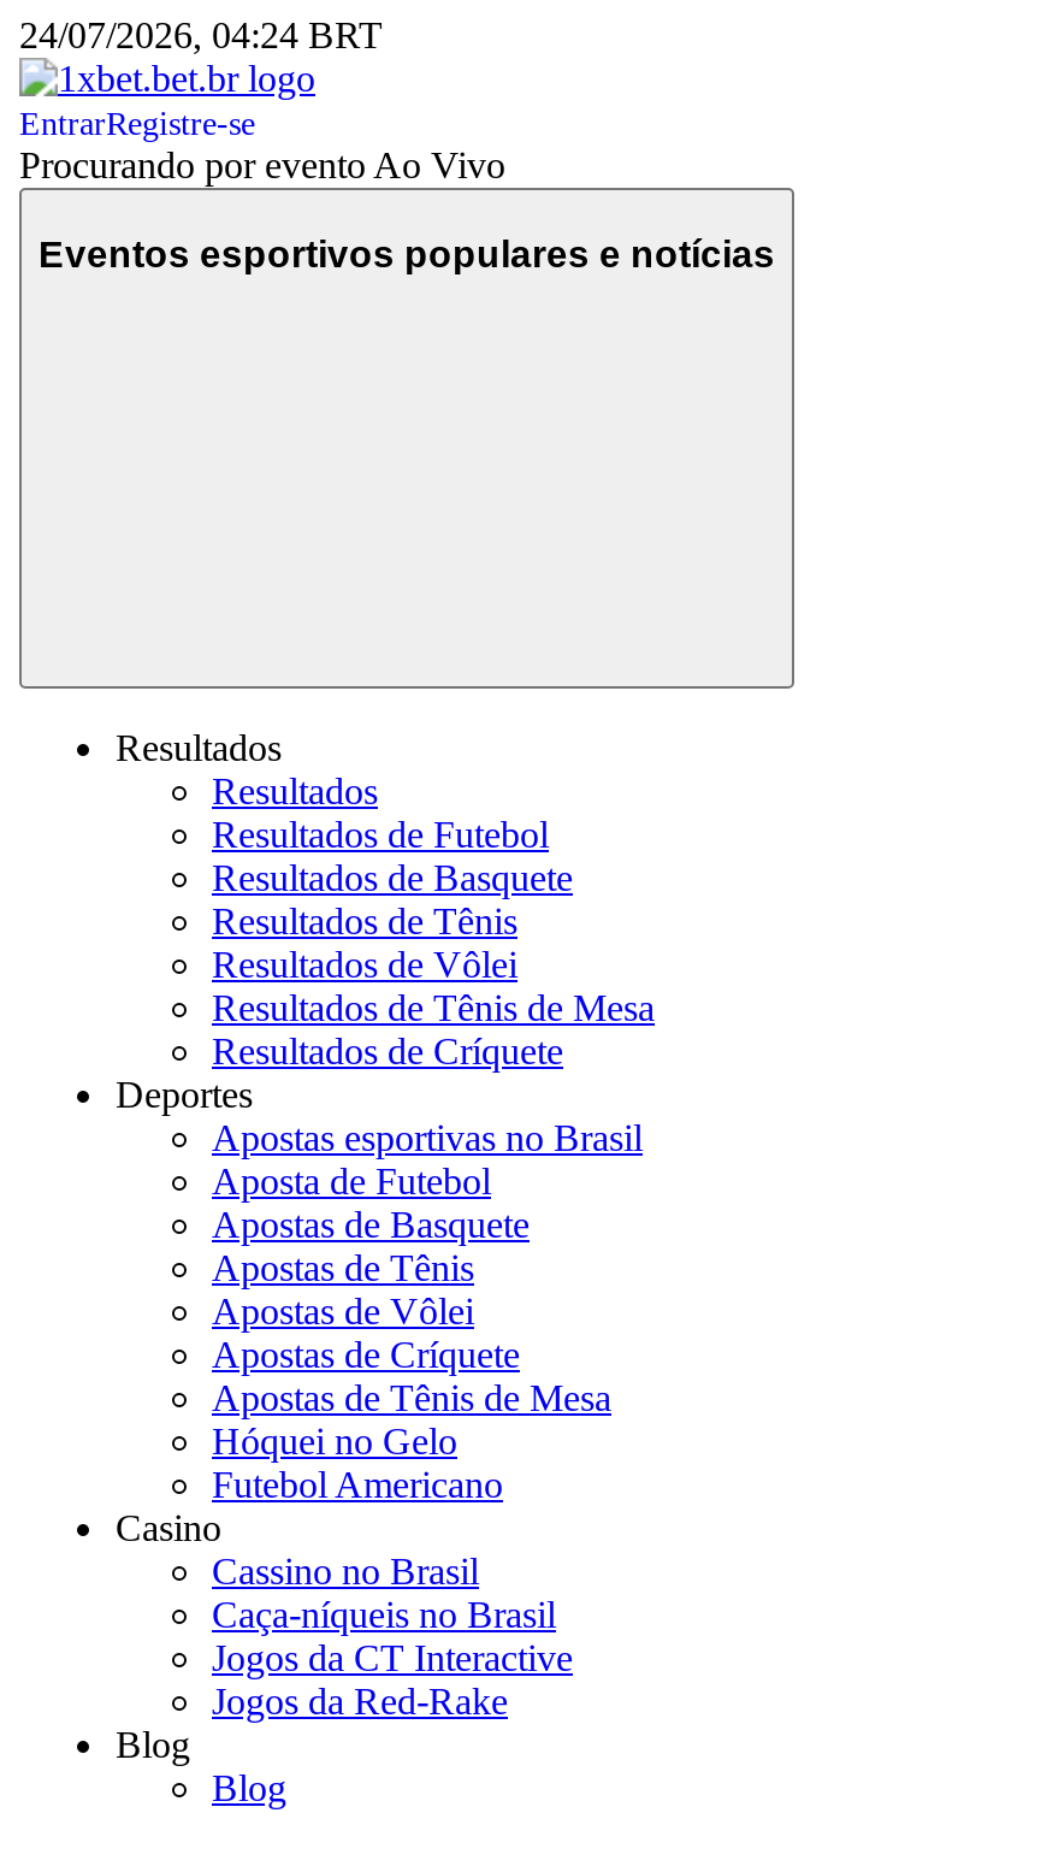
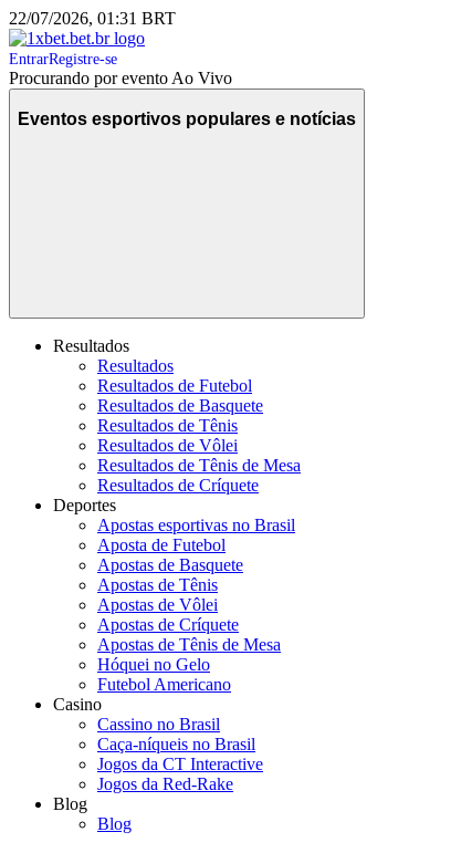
[19,14,383,55] 24/07/2026, 04:24 BRT -> [9,9,176,28] 22/07/2026, 01:31 BRT

